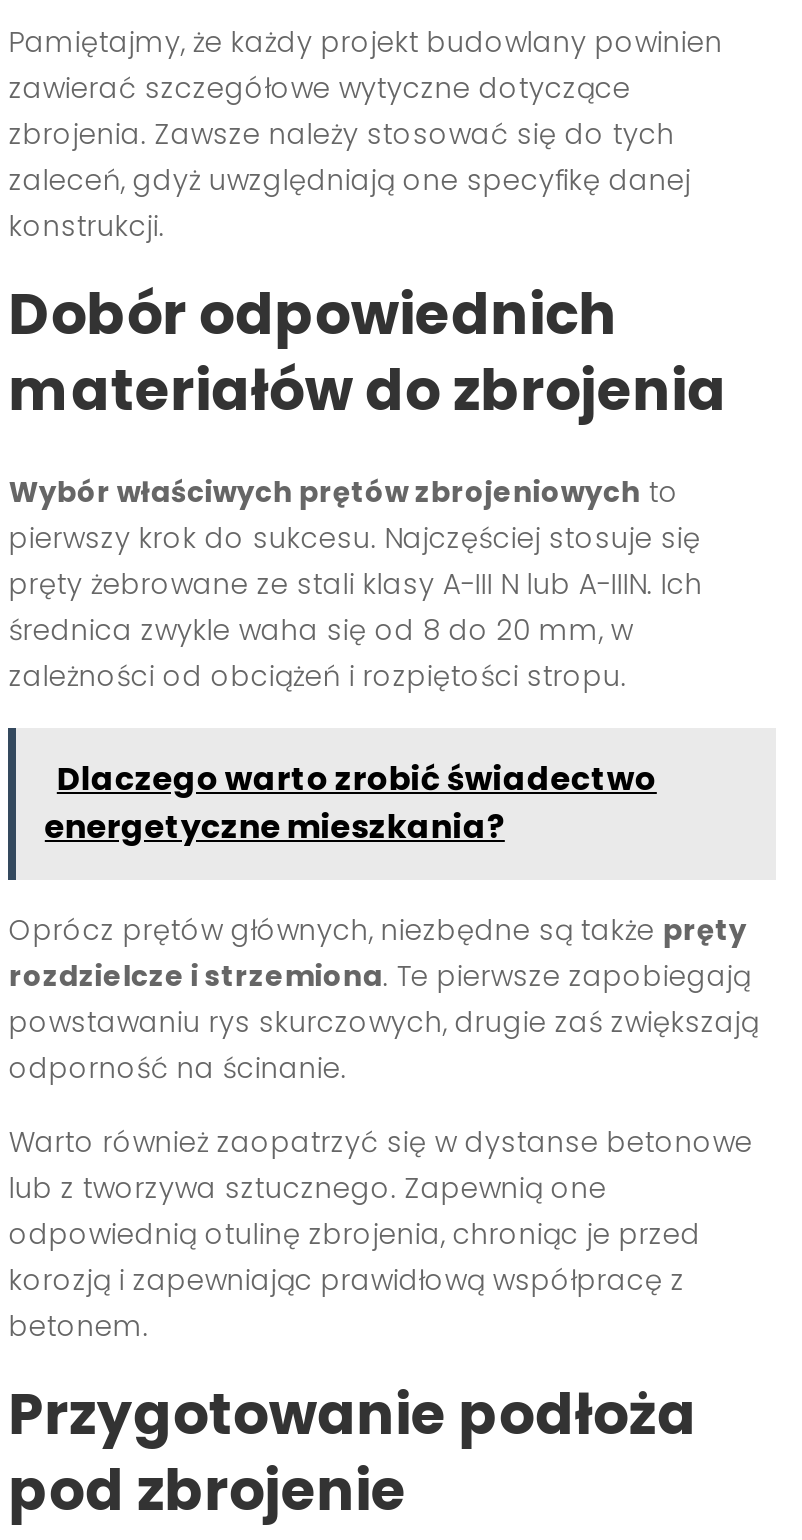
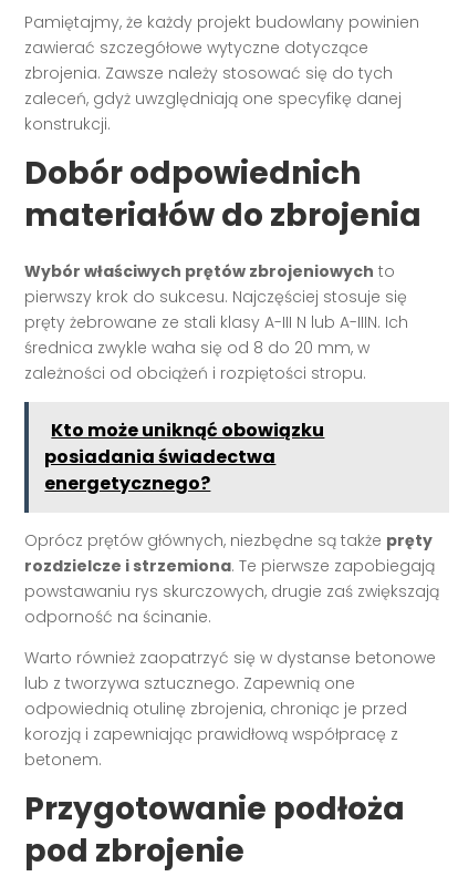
[45,756,657,850] Dlaczego warto zrobić świadectwo | energetyczne mieszkania? -> [45,418,325,496] Kto może uniknąć obowiązku | posiadania świadectwa | energetycznego?

